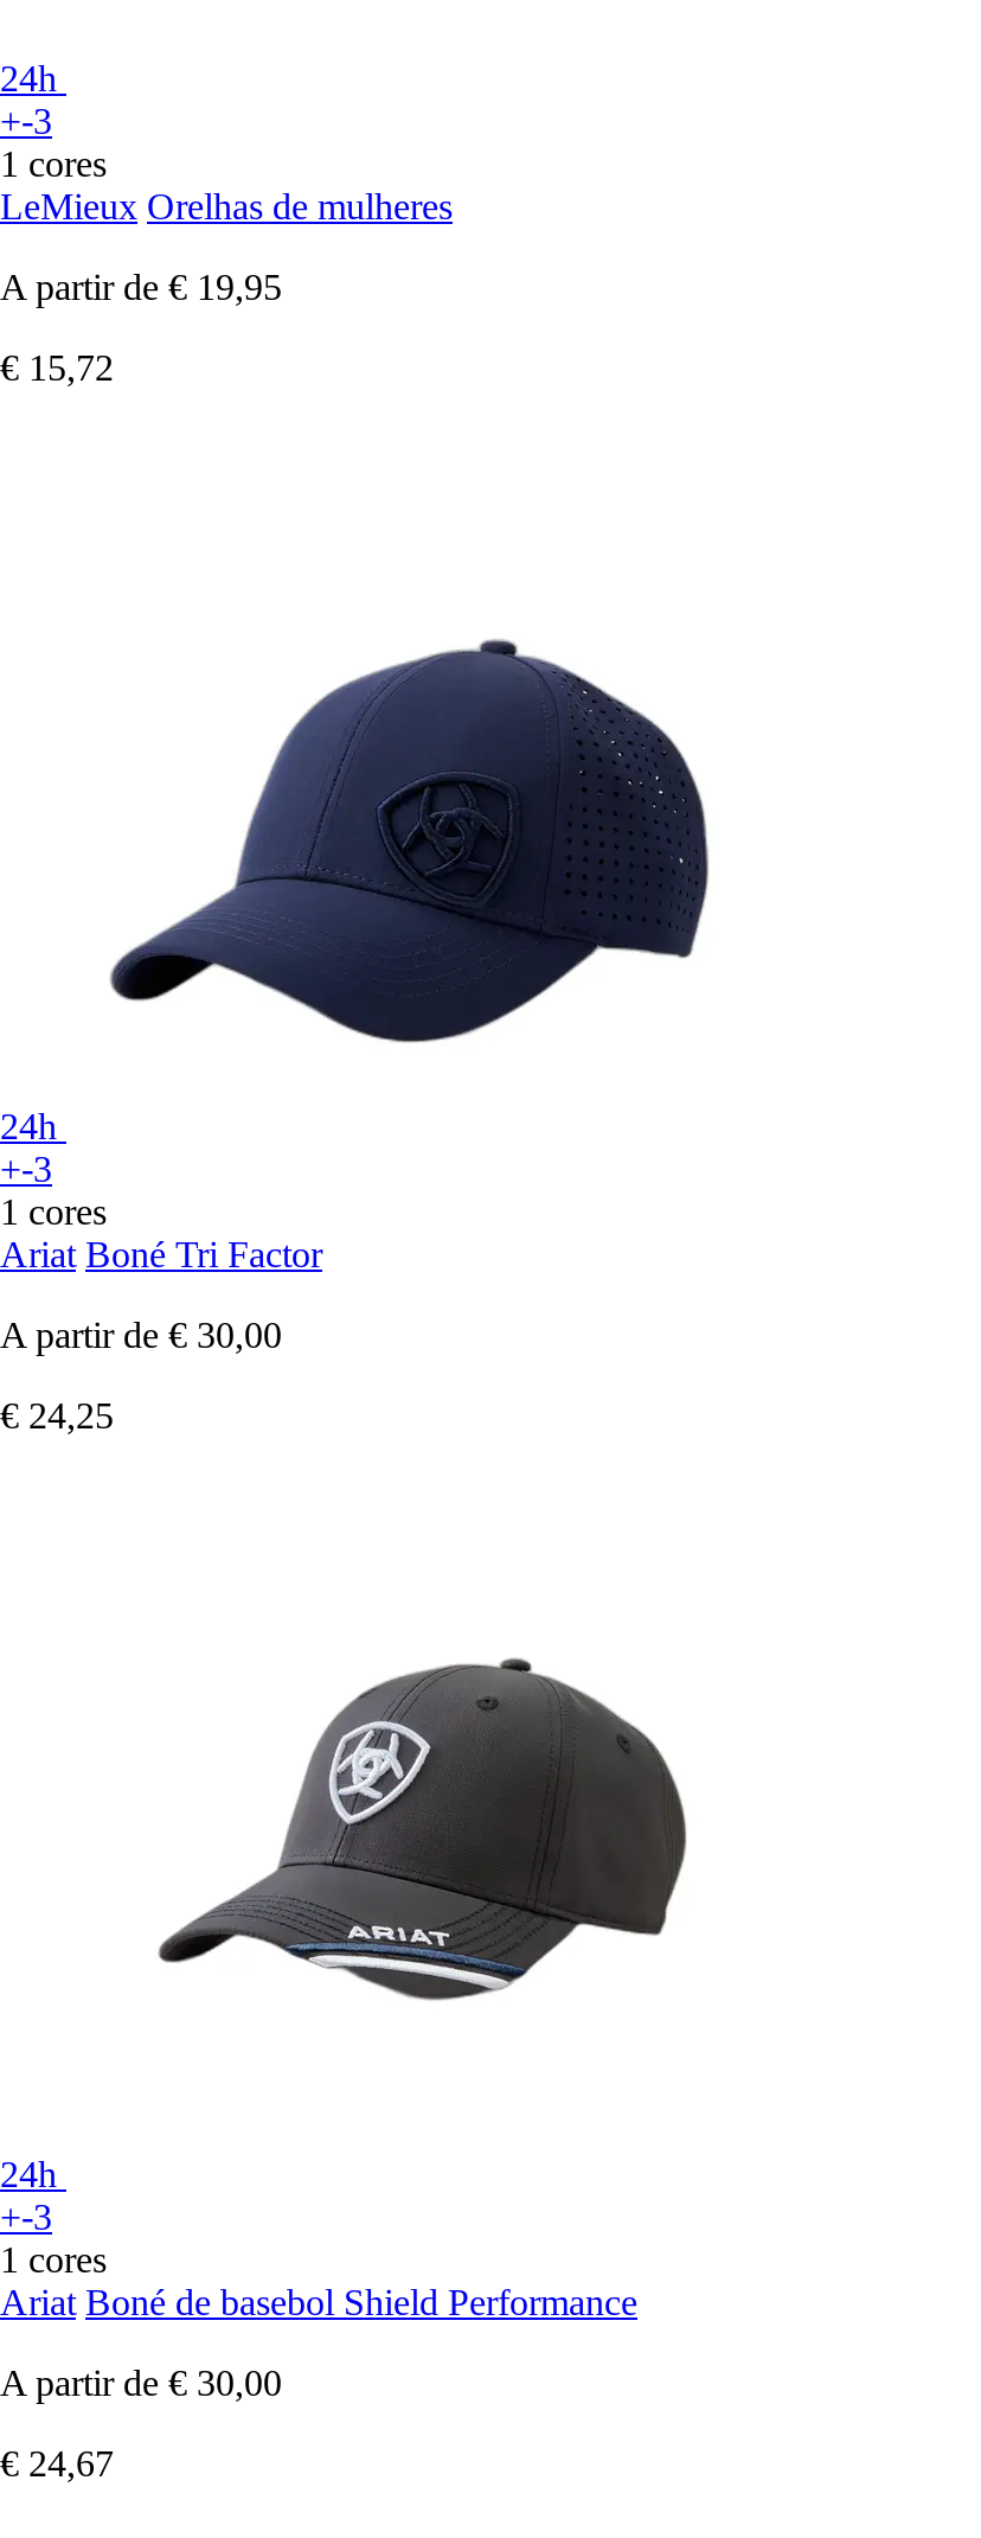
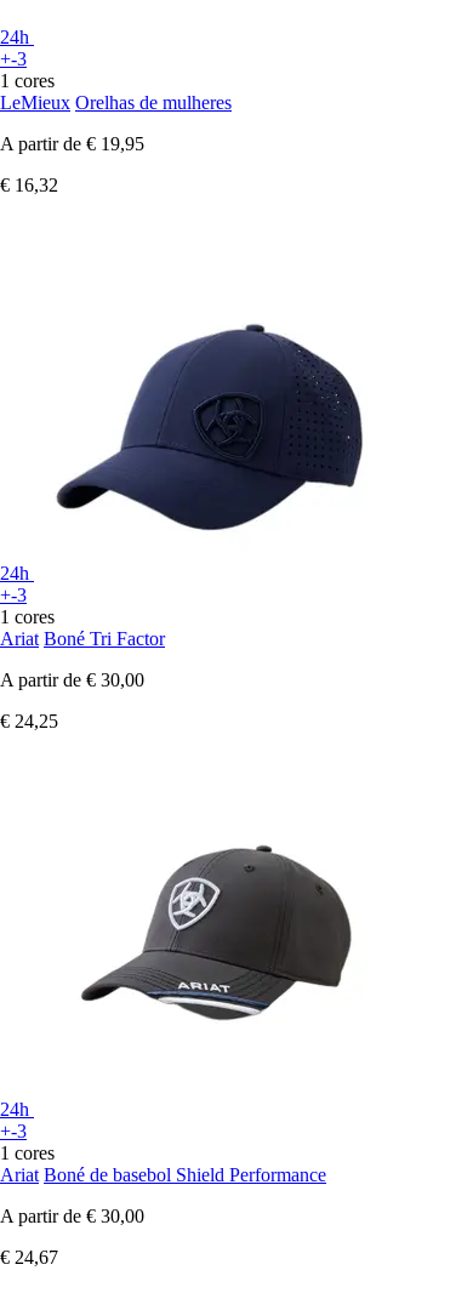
[0,347,114,387] € 15,72 -> [0,174,58,195] € 16,32

